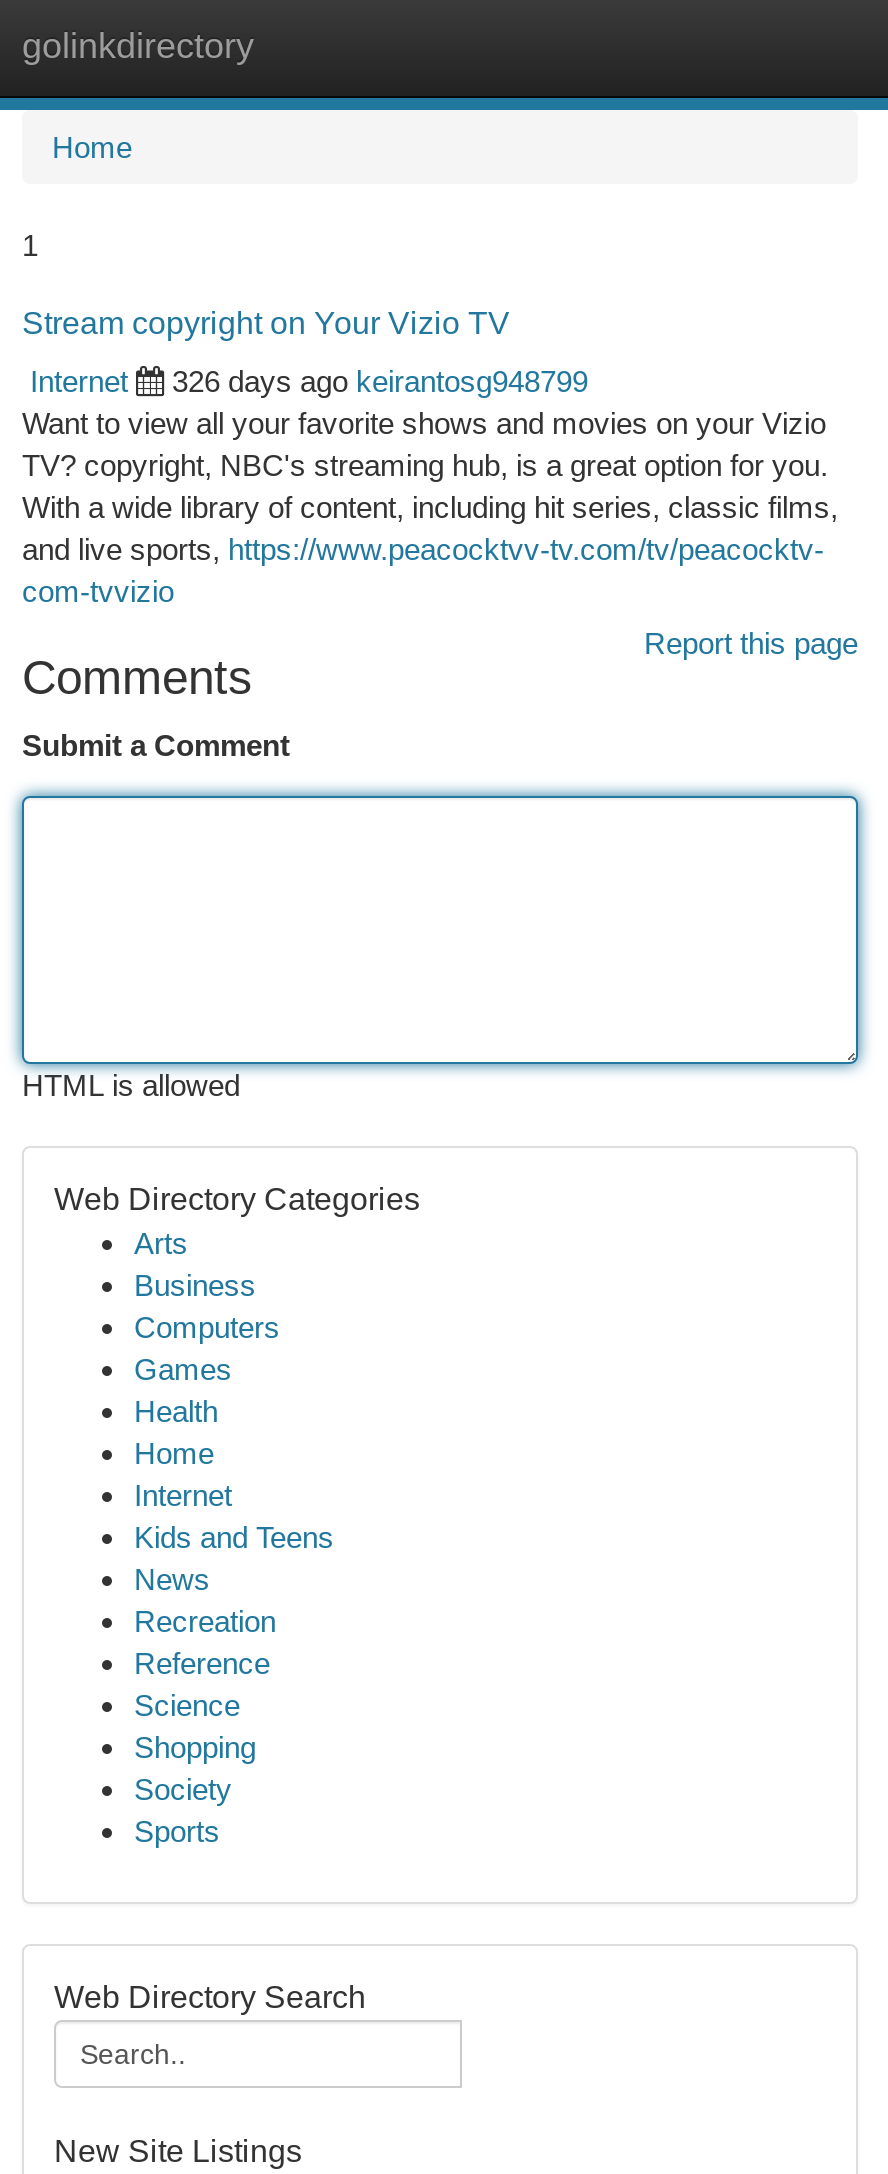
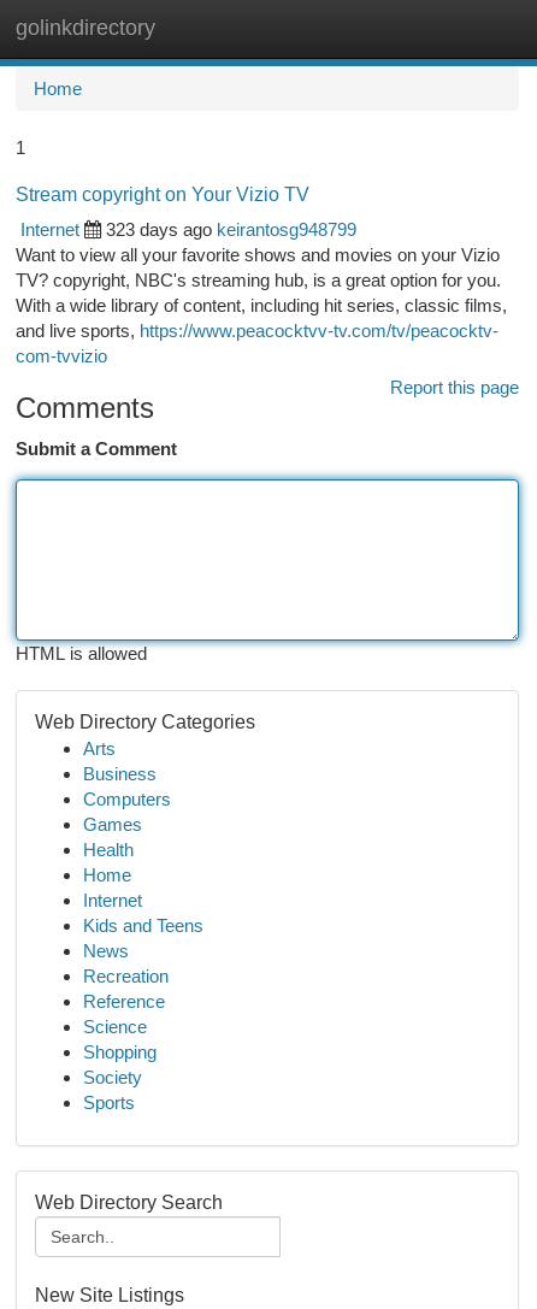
[172,364,588,398] 326 days ago keirantosg948799 -> [106,219,356,240] 323 days ago keirantosg948799

